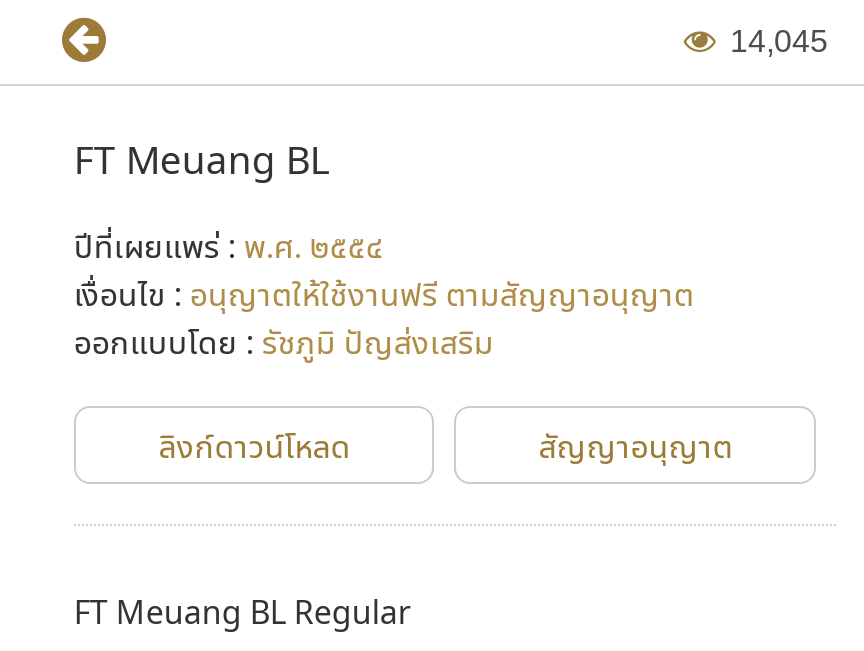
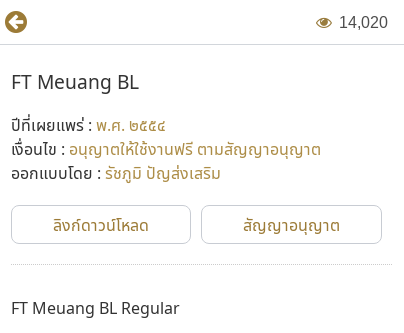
[730,18,828,62] 14,045 -> [339,11,388,33] 14,020

